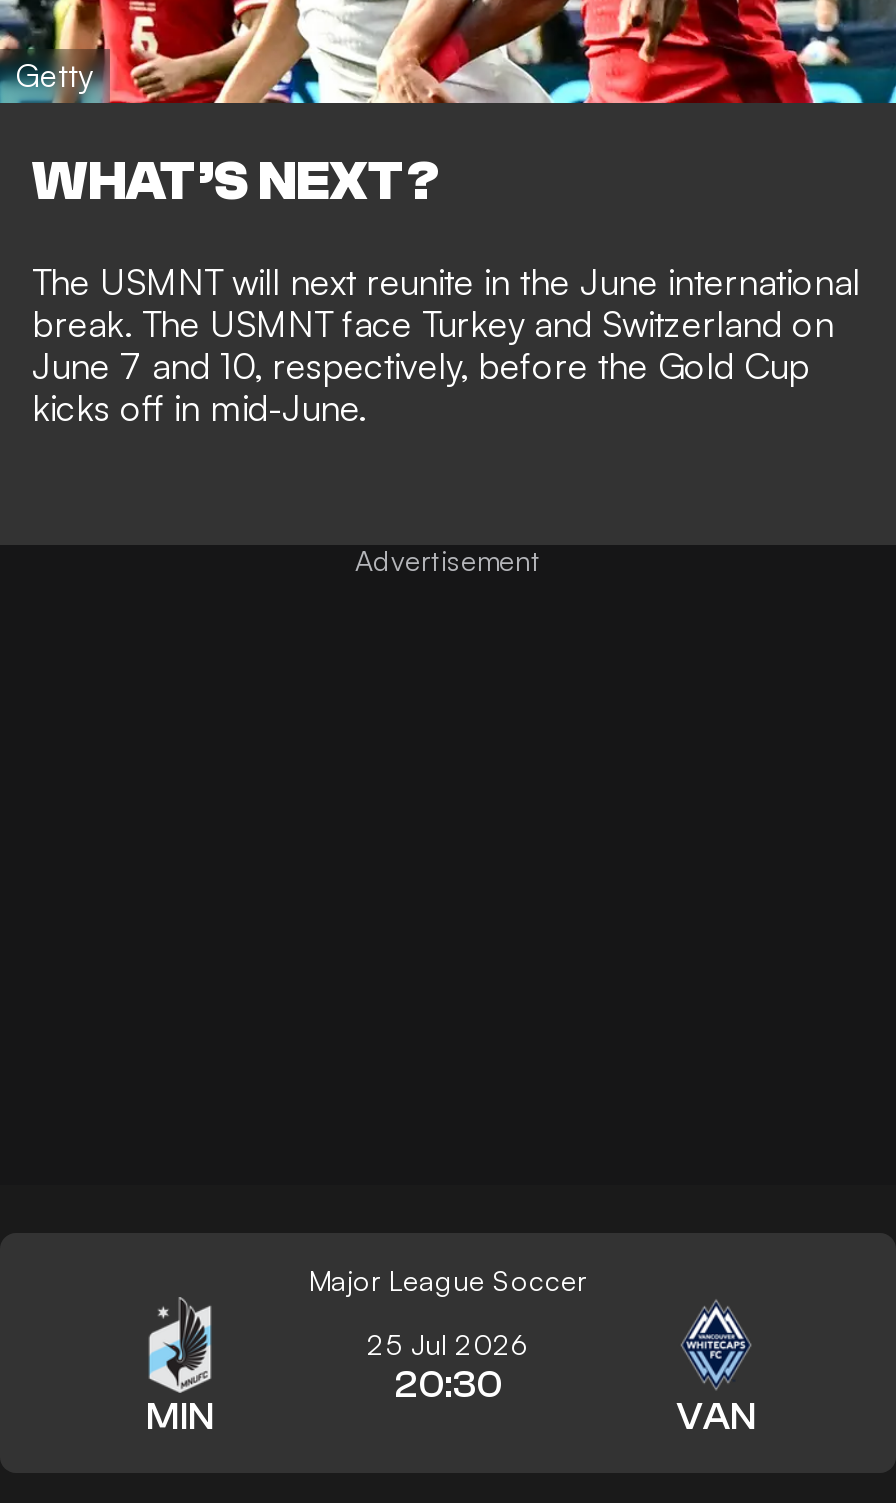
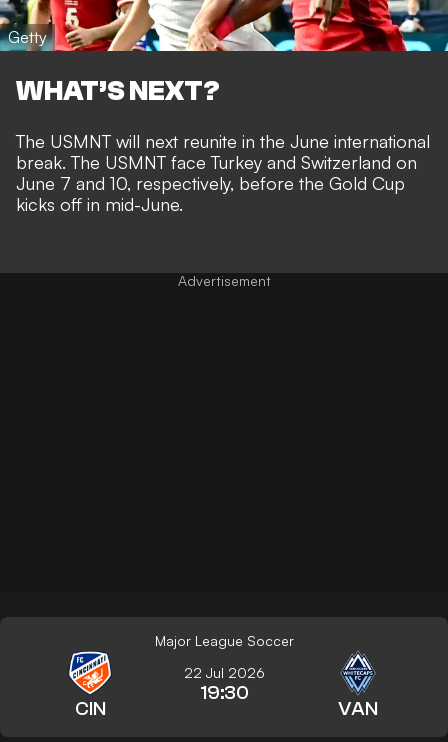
[138,1296,222,1440] [image] | MIN -> [68,651,112,720] [image] | CIN
[367,1328,529,1408] 25 Jul 2026 | 20:30 -> [183,664,264,704] 22 Jul 2026 | 19:30

